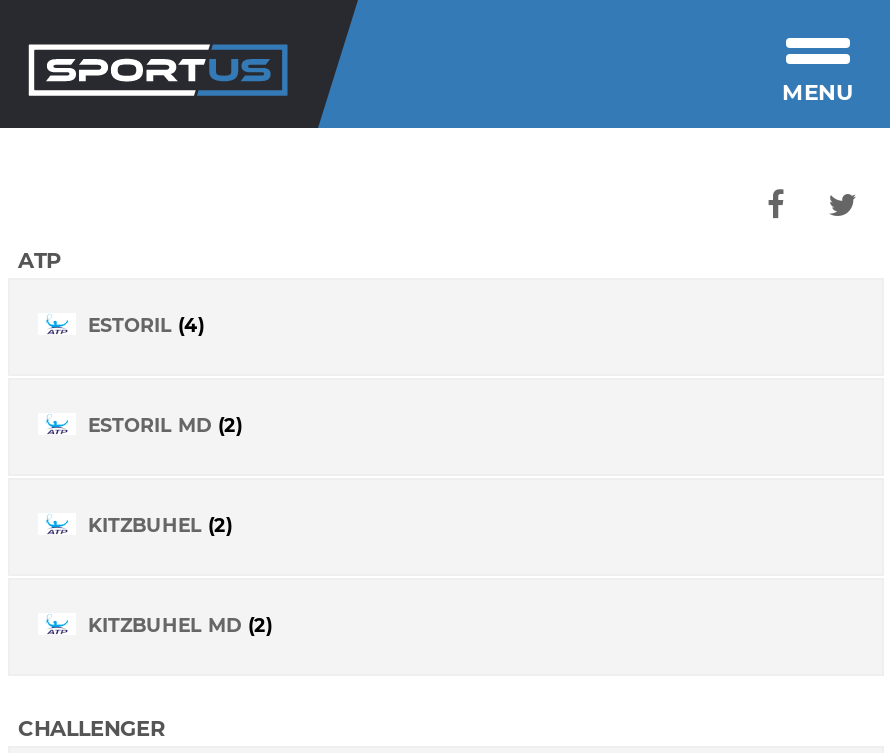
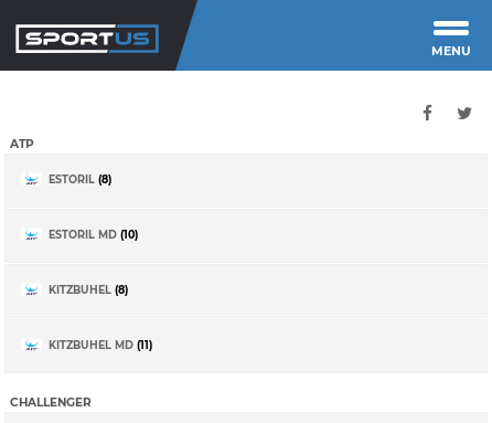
[82,314,204,336] ESTORIL (4) -> [45,174,111,186] ESTORIL (8)
[82,414,242,436] ESTORIL MD (2) -> [45,229,138,241] ESTORIL MD (10)
[82,514,232,536] KITZBUHEL (2) -> [45,284,128,296] KITZBUHEL (8)
[82,614,272,636] KITZBUHEL MD (2) -> [45,339,152,351] KITZBUHEL MD (11)

